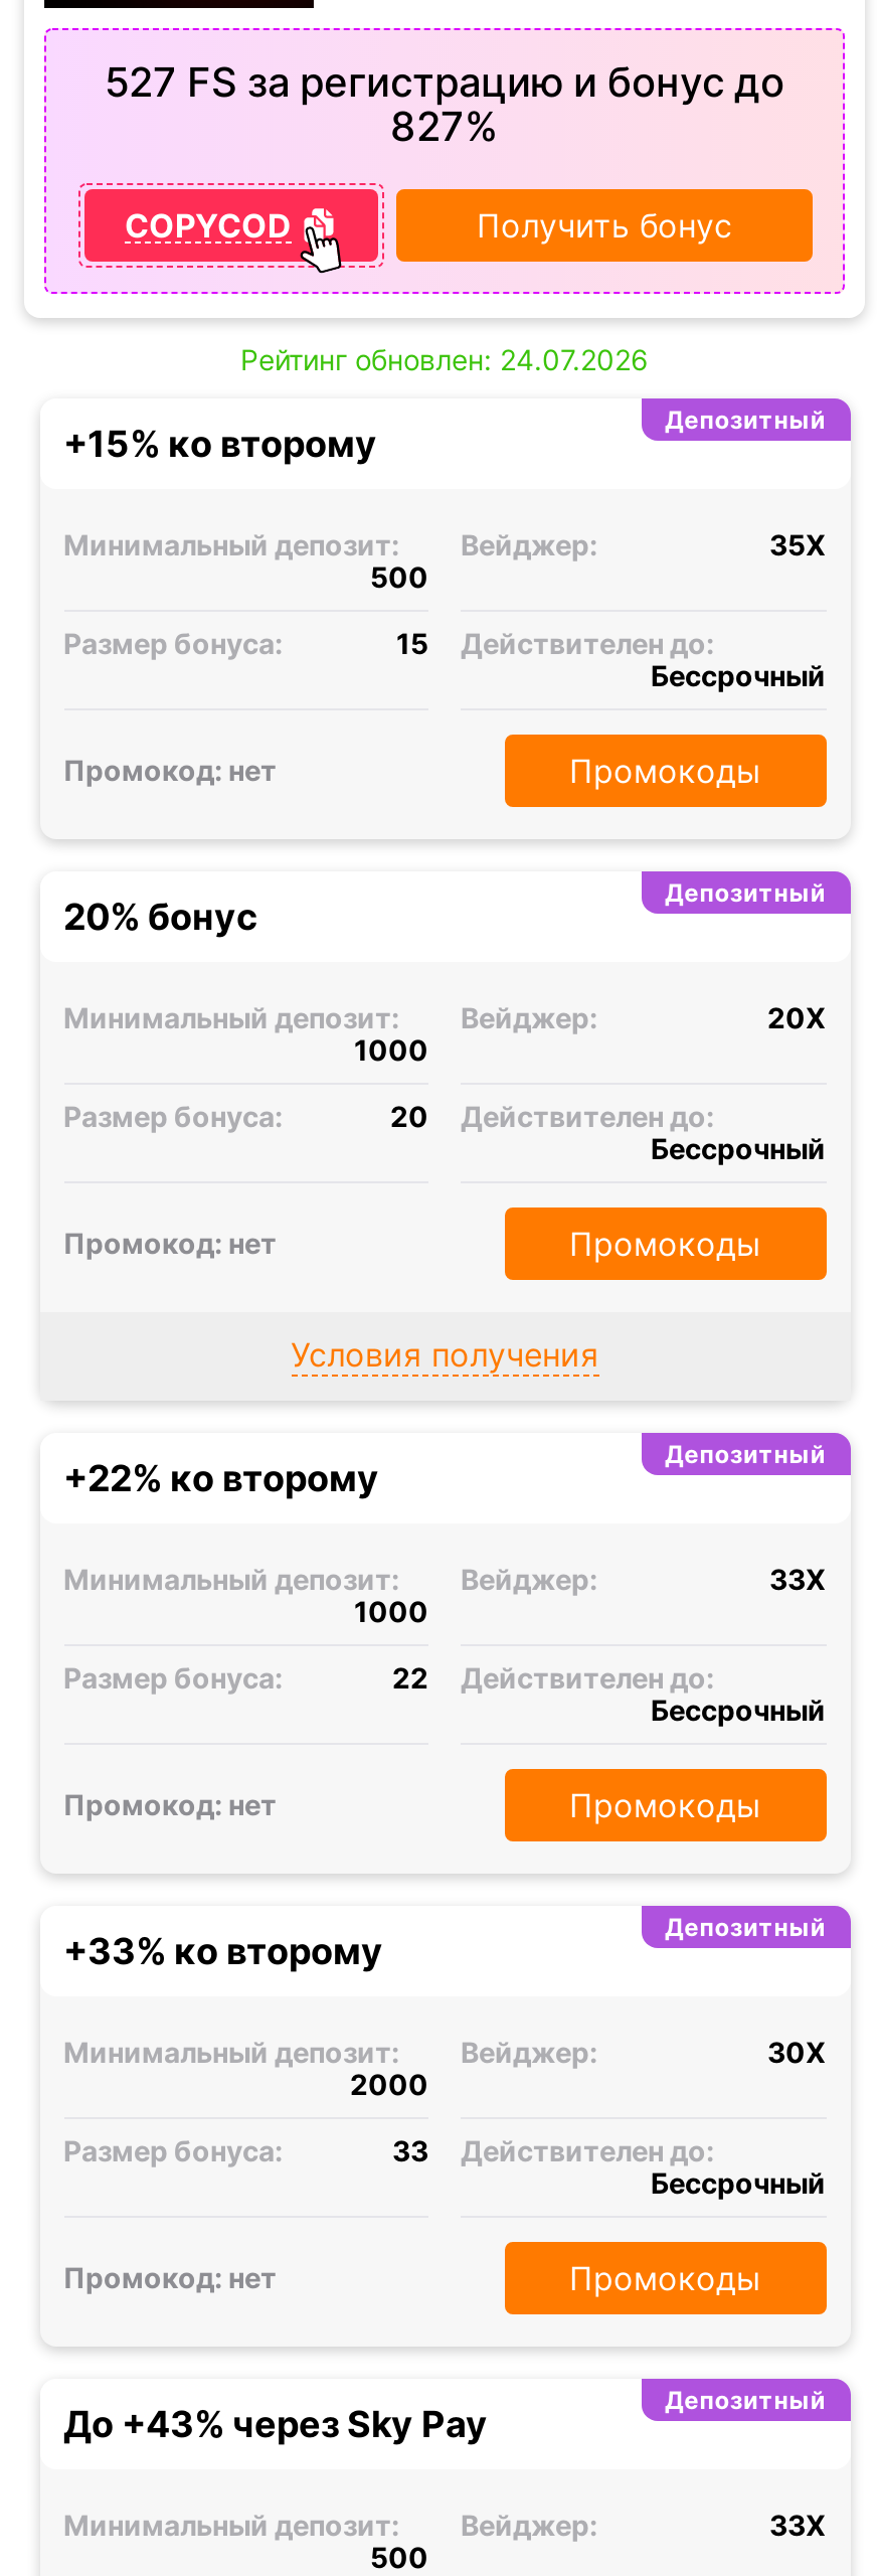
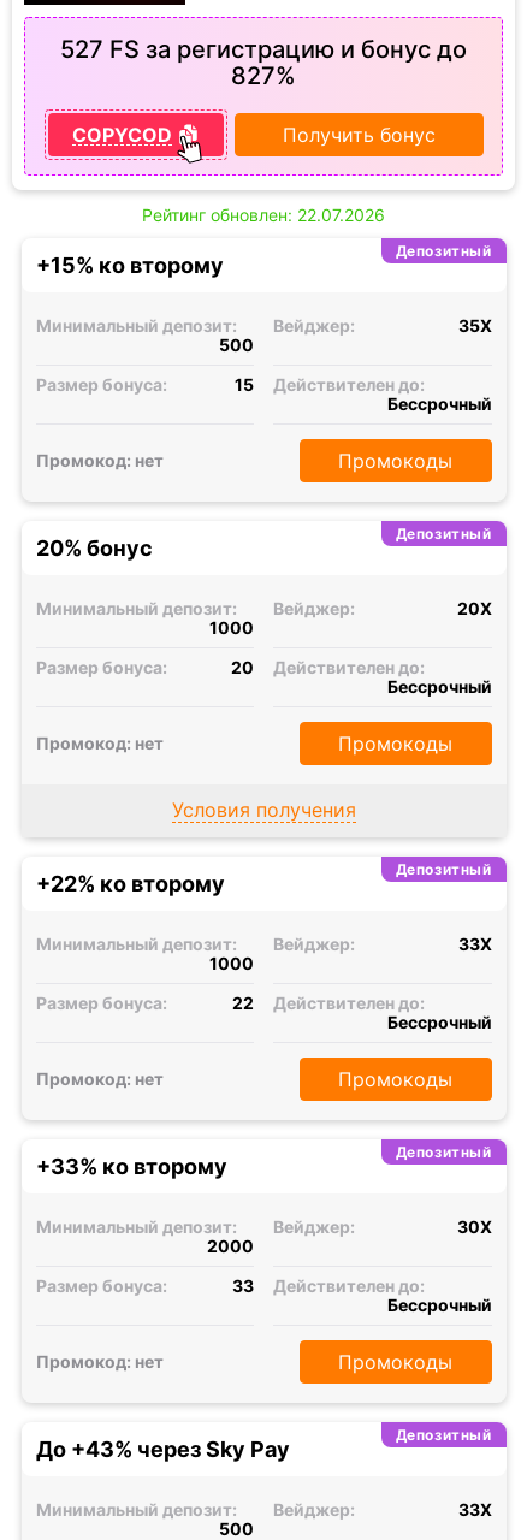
[240,342,649,377] Рейтинг обновлен: 24.07.2026 -> [142,205,385,225] Рейтинг обновлен: 22.07.2026

